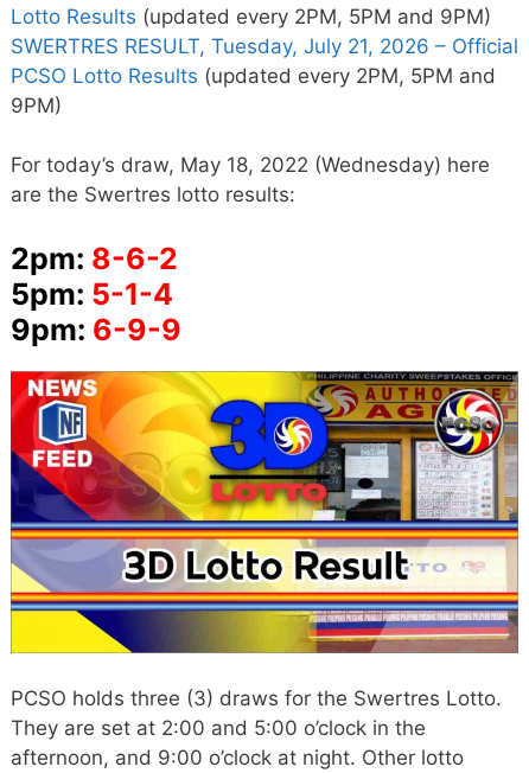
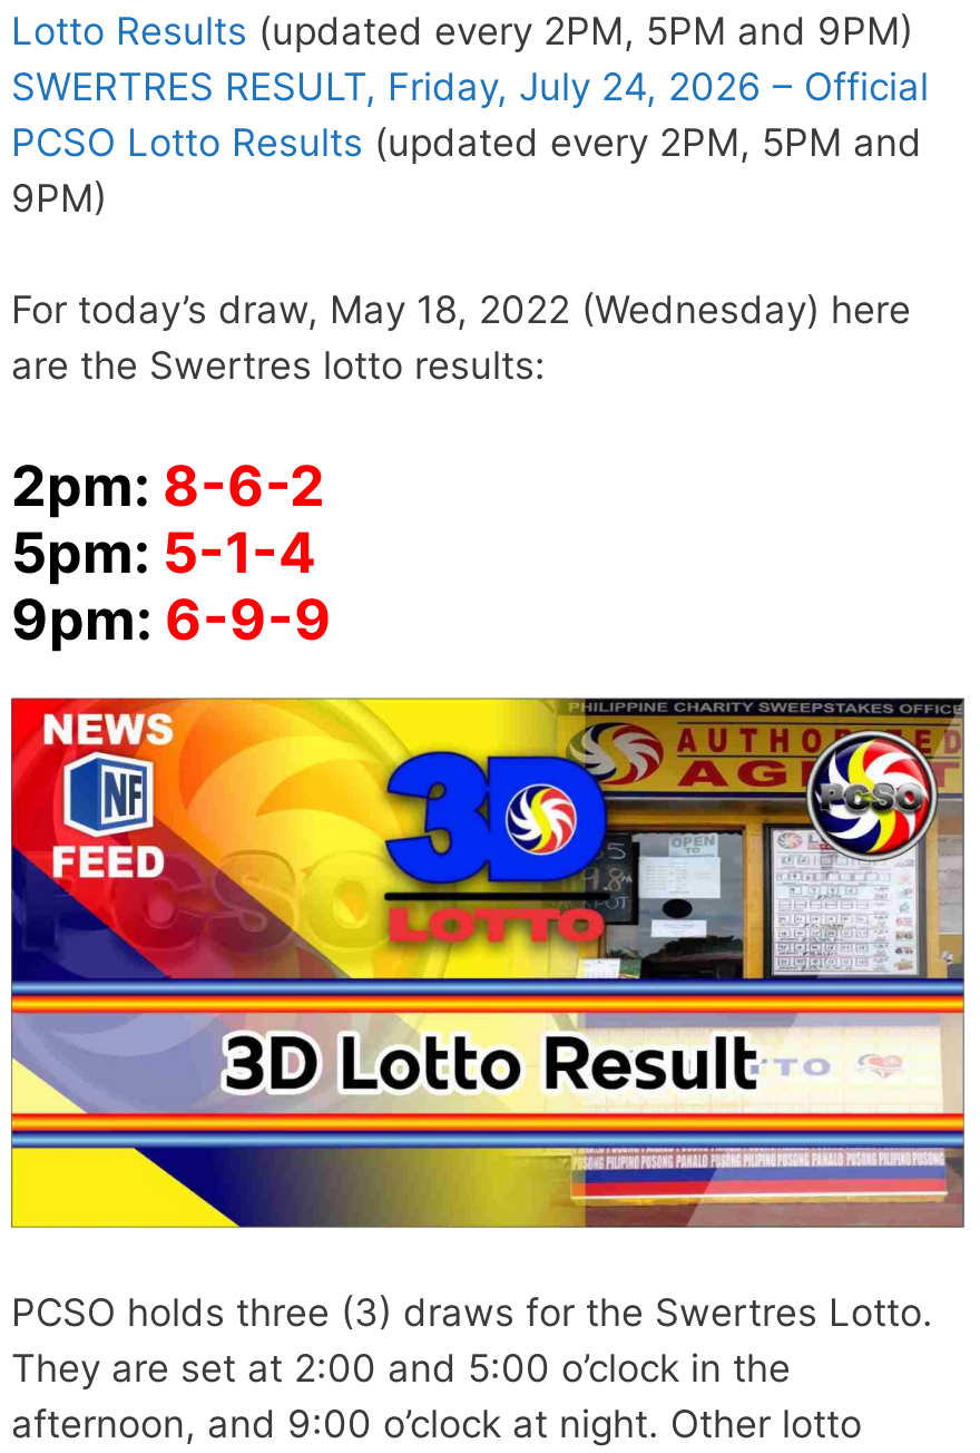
[11,34,518,58] SWERTRES RESULT, Tuesday, July 21, 2026 – Official -> [11,64,929,108] SWERTRES RESULT, Friday, July 24, 2026 – Official

